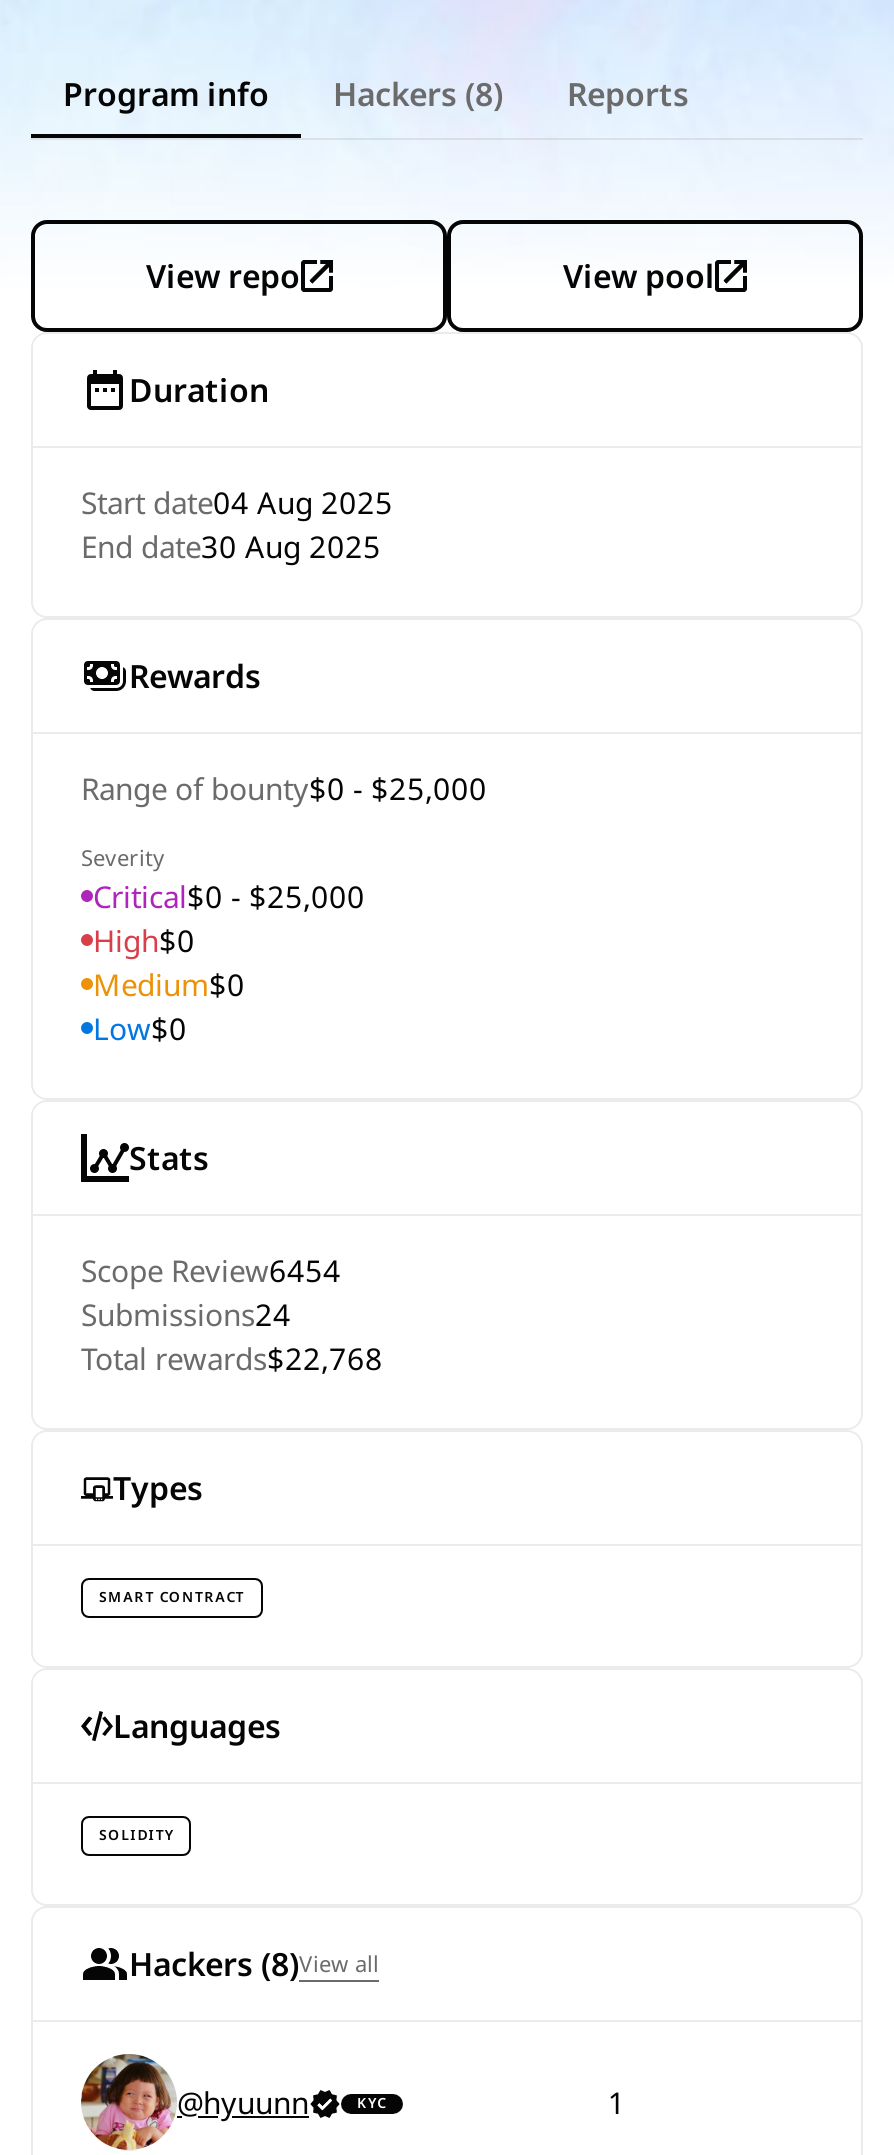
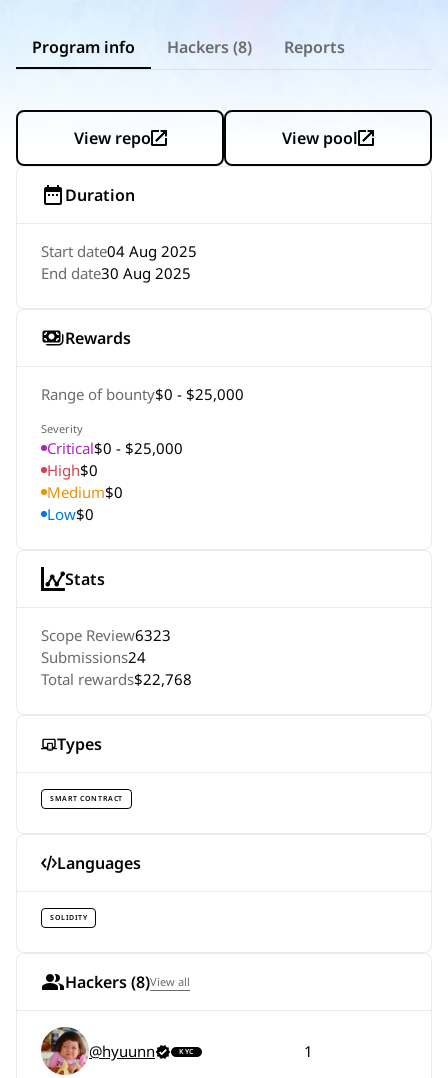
[81,1250,341,1290] Scope Review6454 -> [41,625,171,645] Scope Review6323

